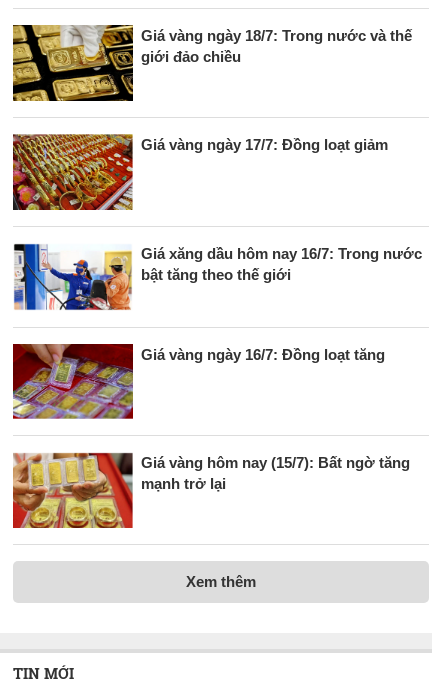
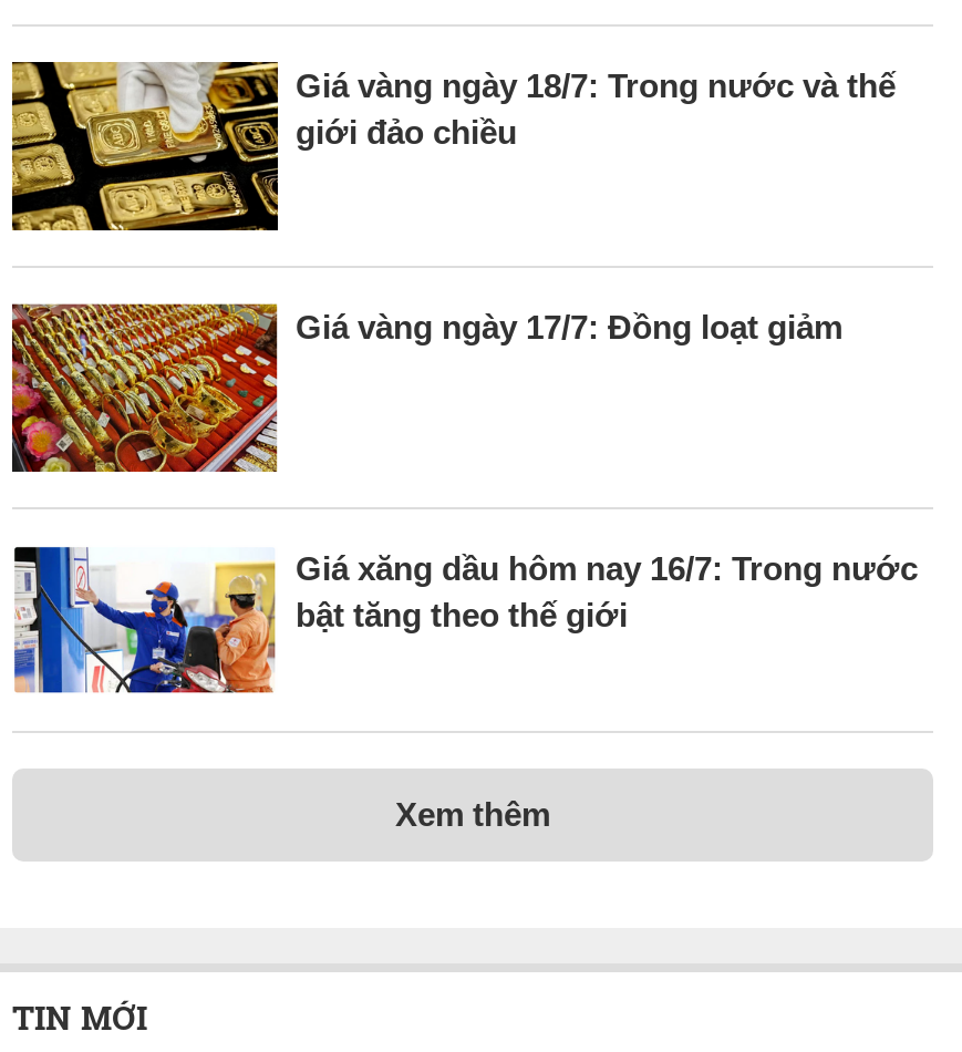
[12,343,385,420] [image] | Giá vàng ngày 16/7: Đồng loạt tăng -> none
[12,452,410,529] [image] | Giá vàng hôm nay (15/7): Bất ngờ tăng | mạnh trở lại -> none

